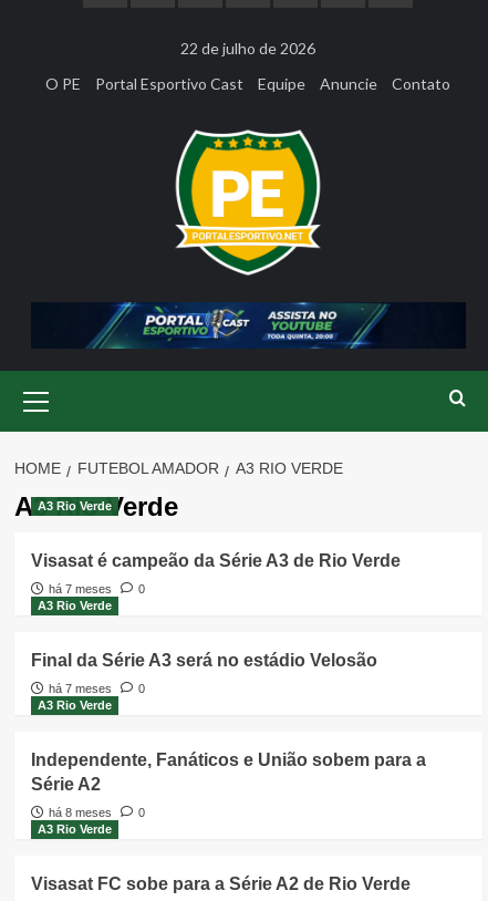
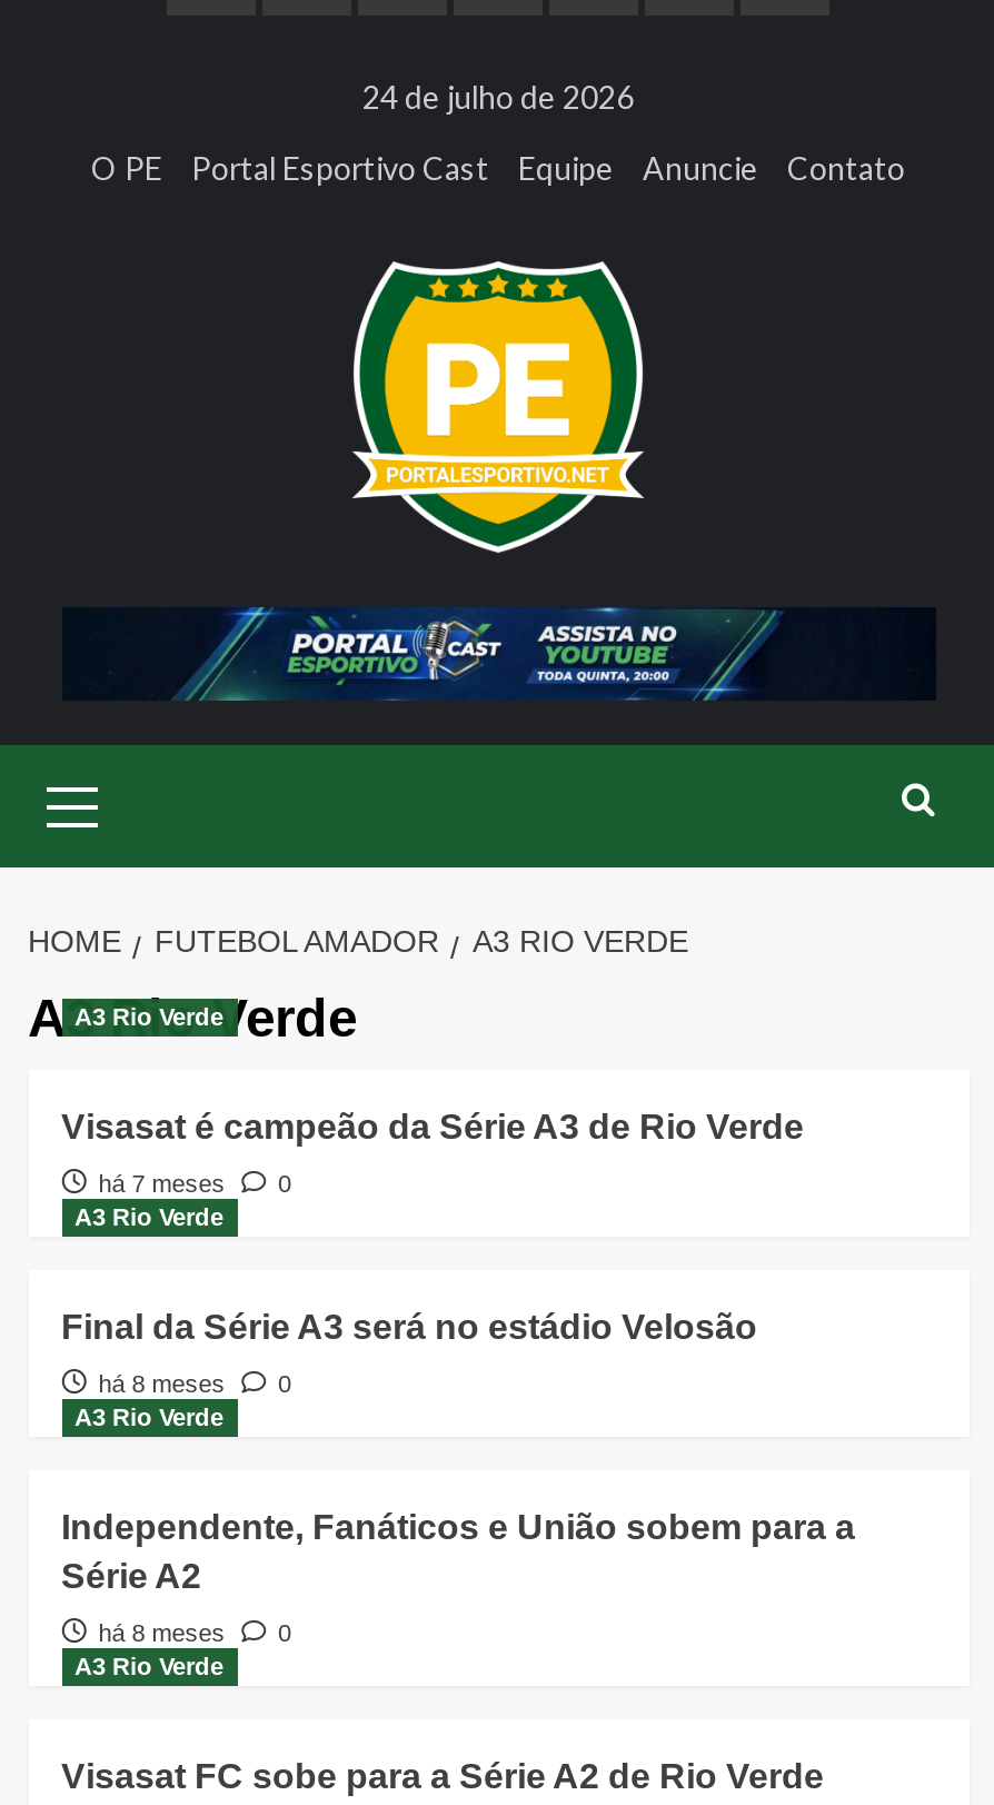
[180,39,315,58] 22 de julho de 2026 -> [362,78,634,116] 24 de julho de 2026
[49,682,145,695] há 7 meses 0 -> [98,1371,291,1397] há 8 meses 0

